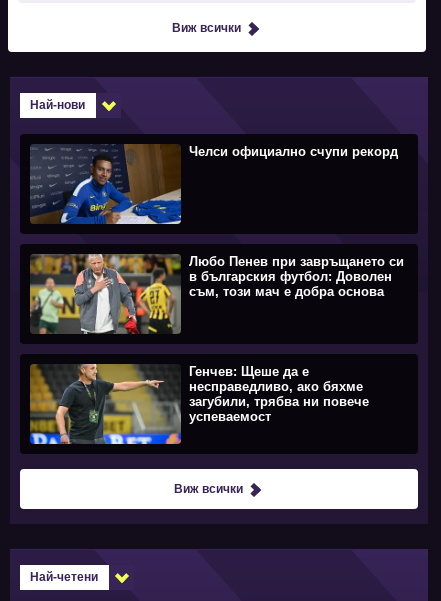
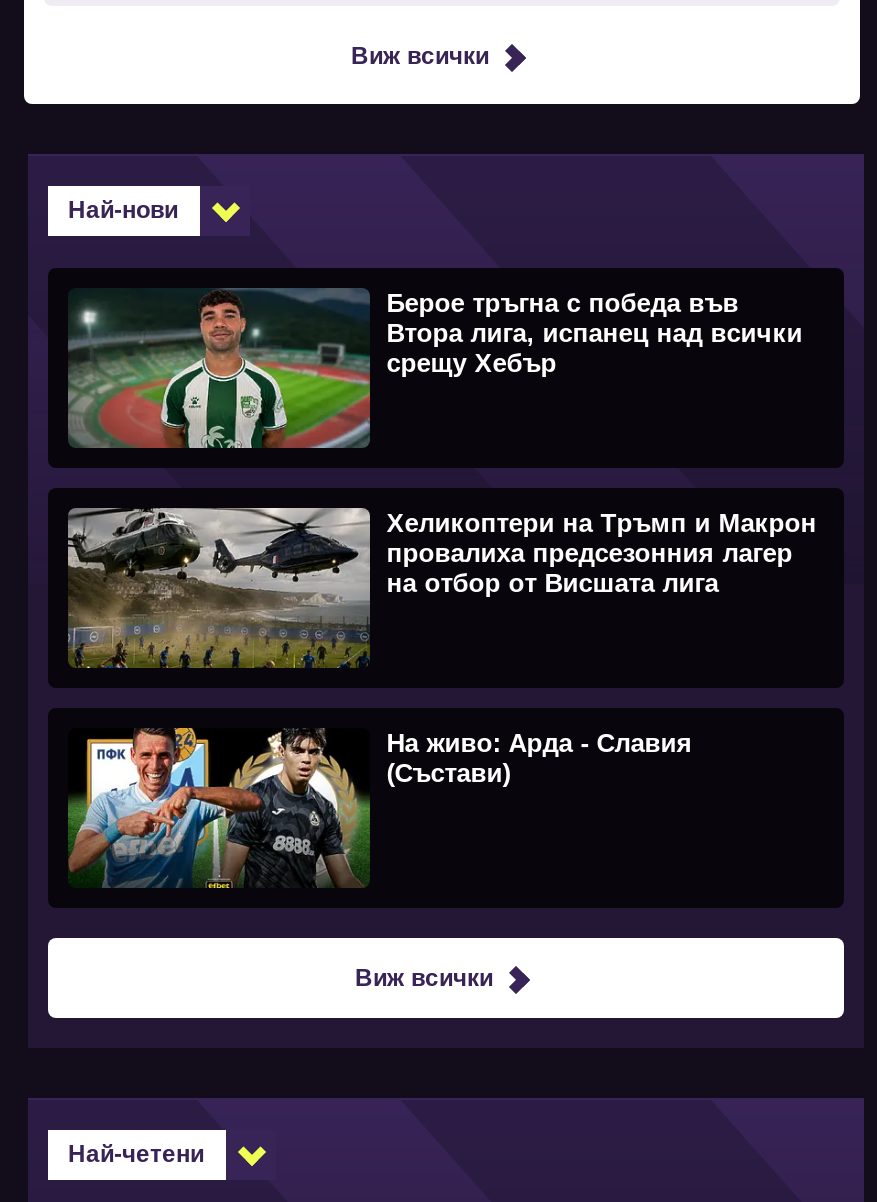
[30,144,398,225] [image] | Челси официално счупи рекорд -> [68,288,802,450] [image] | Берое тръгна с победа във | Втора лига, испанец над всички | срещу Хебър
[30,254,404,335] [image] | Любо Пенев при завръщането си | в българския футбол: Доволен | съм, този мач е добра основа -> [66,508,816,668] [image] | Хеликоптери на Тръмп и Макрон | провалиха предсезонния лагер | на отбор от Висшата лига
[29,363,369,445] [image] | Генчев: Щеше да е | несправедливо, ако бяхме | загубили, трябва ни повече | успеваемост -> [68,728,692,890] [image] | На живо: Арда - Славия | (Състави)

